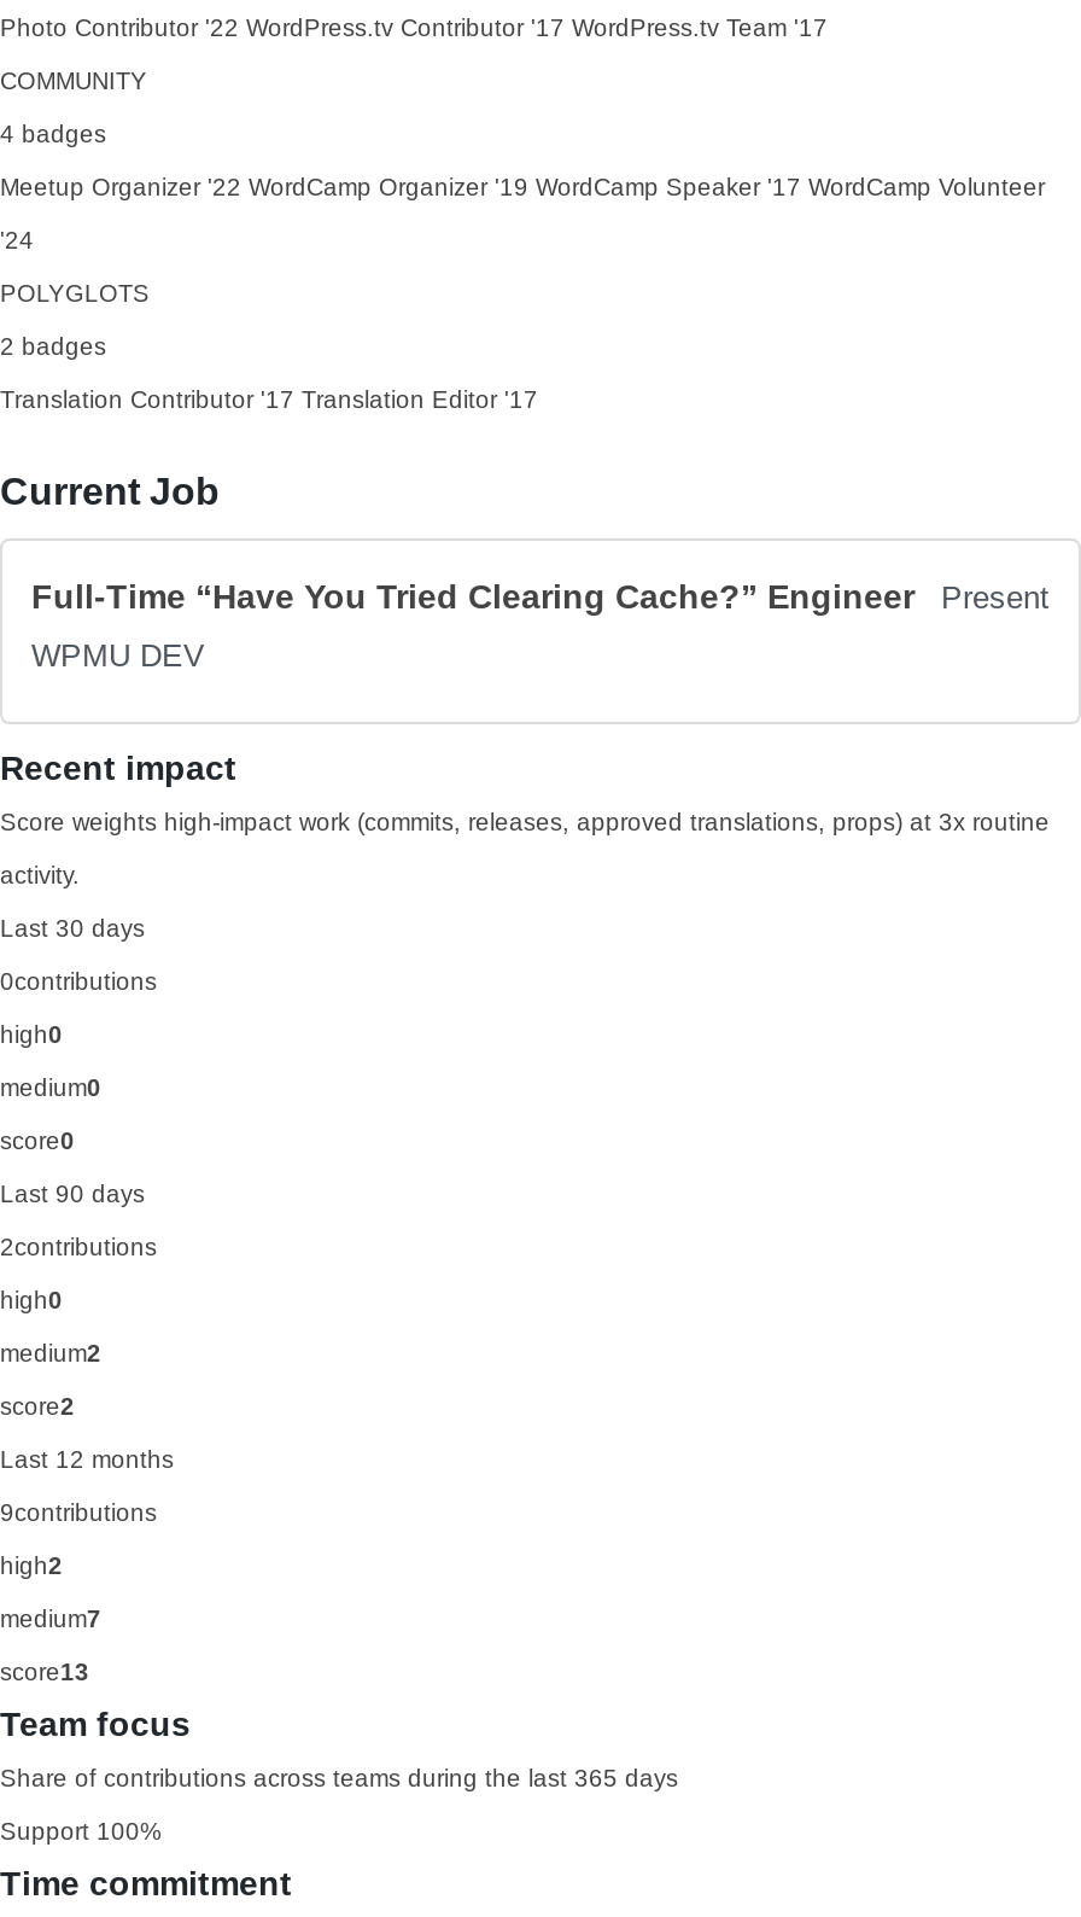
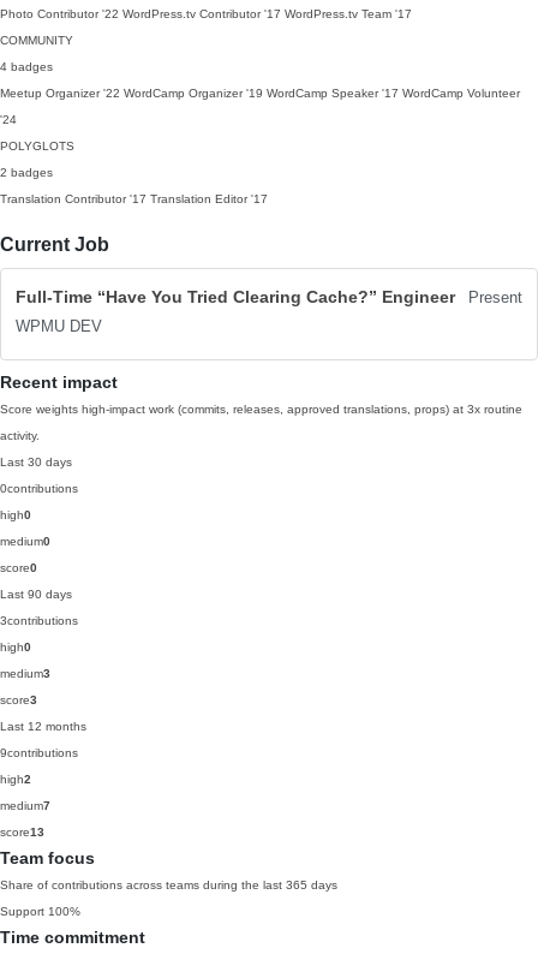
[0,1234,157,1260] 2contributions -> [0,614,78,627] 3contributions
[0,1340,101,1367] medium2 -> [0,667,50,680] medium3
[0,1393,75,1420] score2 -> [0,693,37,706] score3

